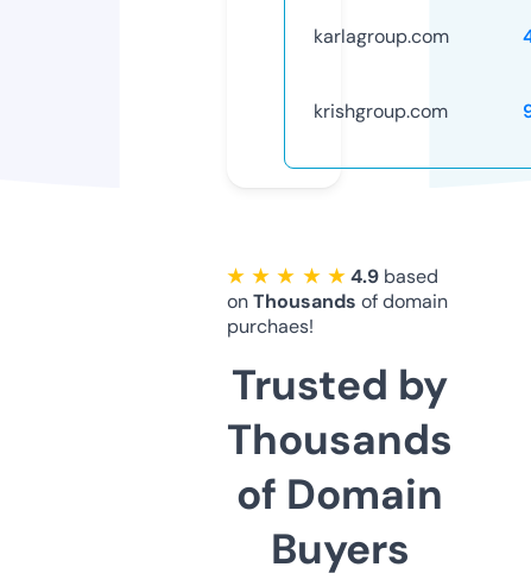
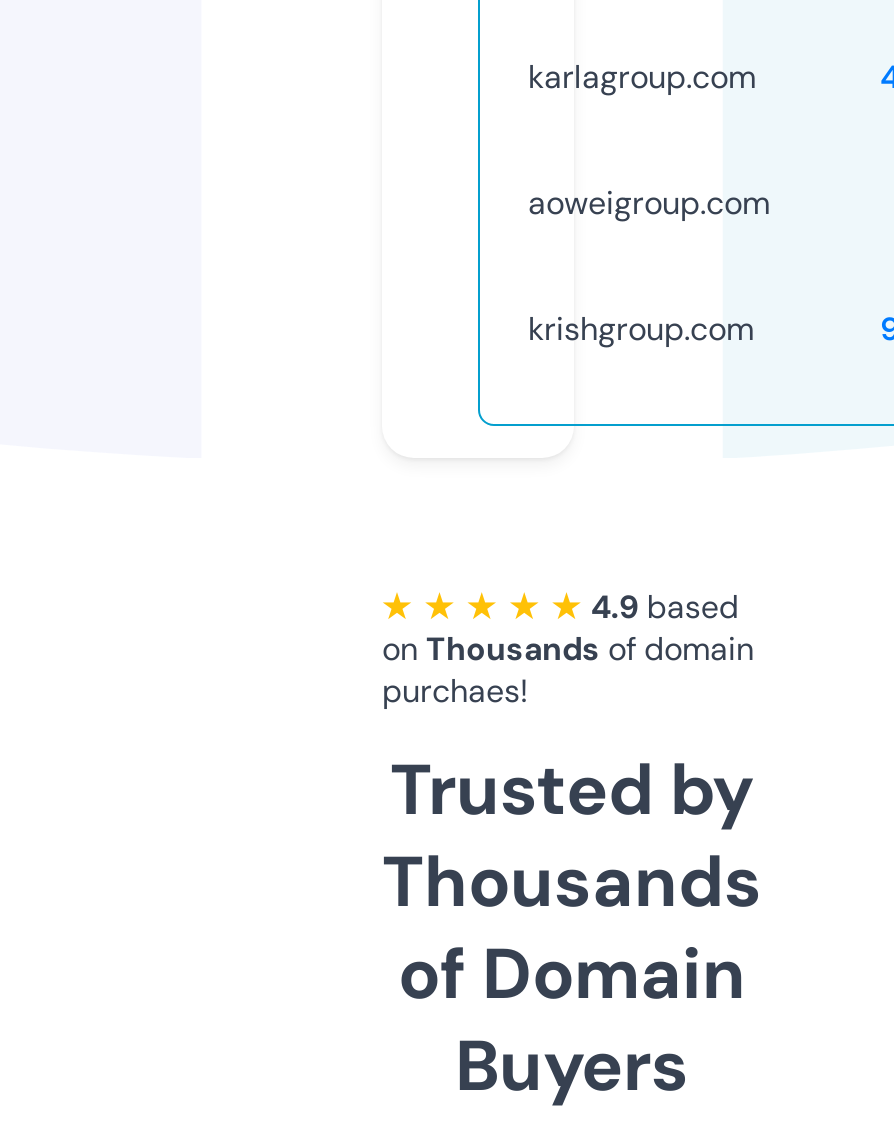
none -> [528,182,770,224] aoweigroup.com

